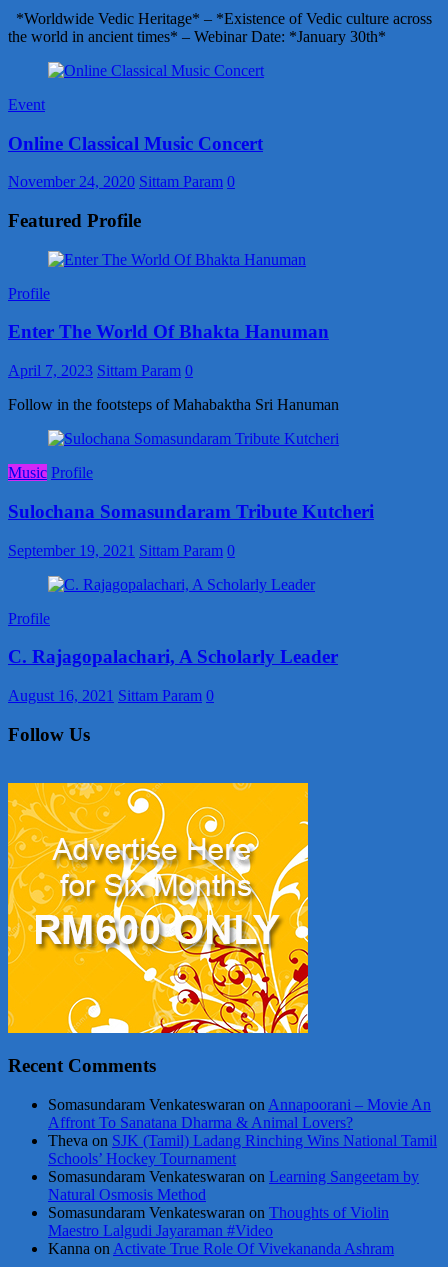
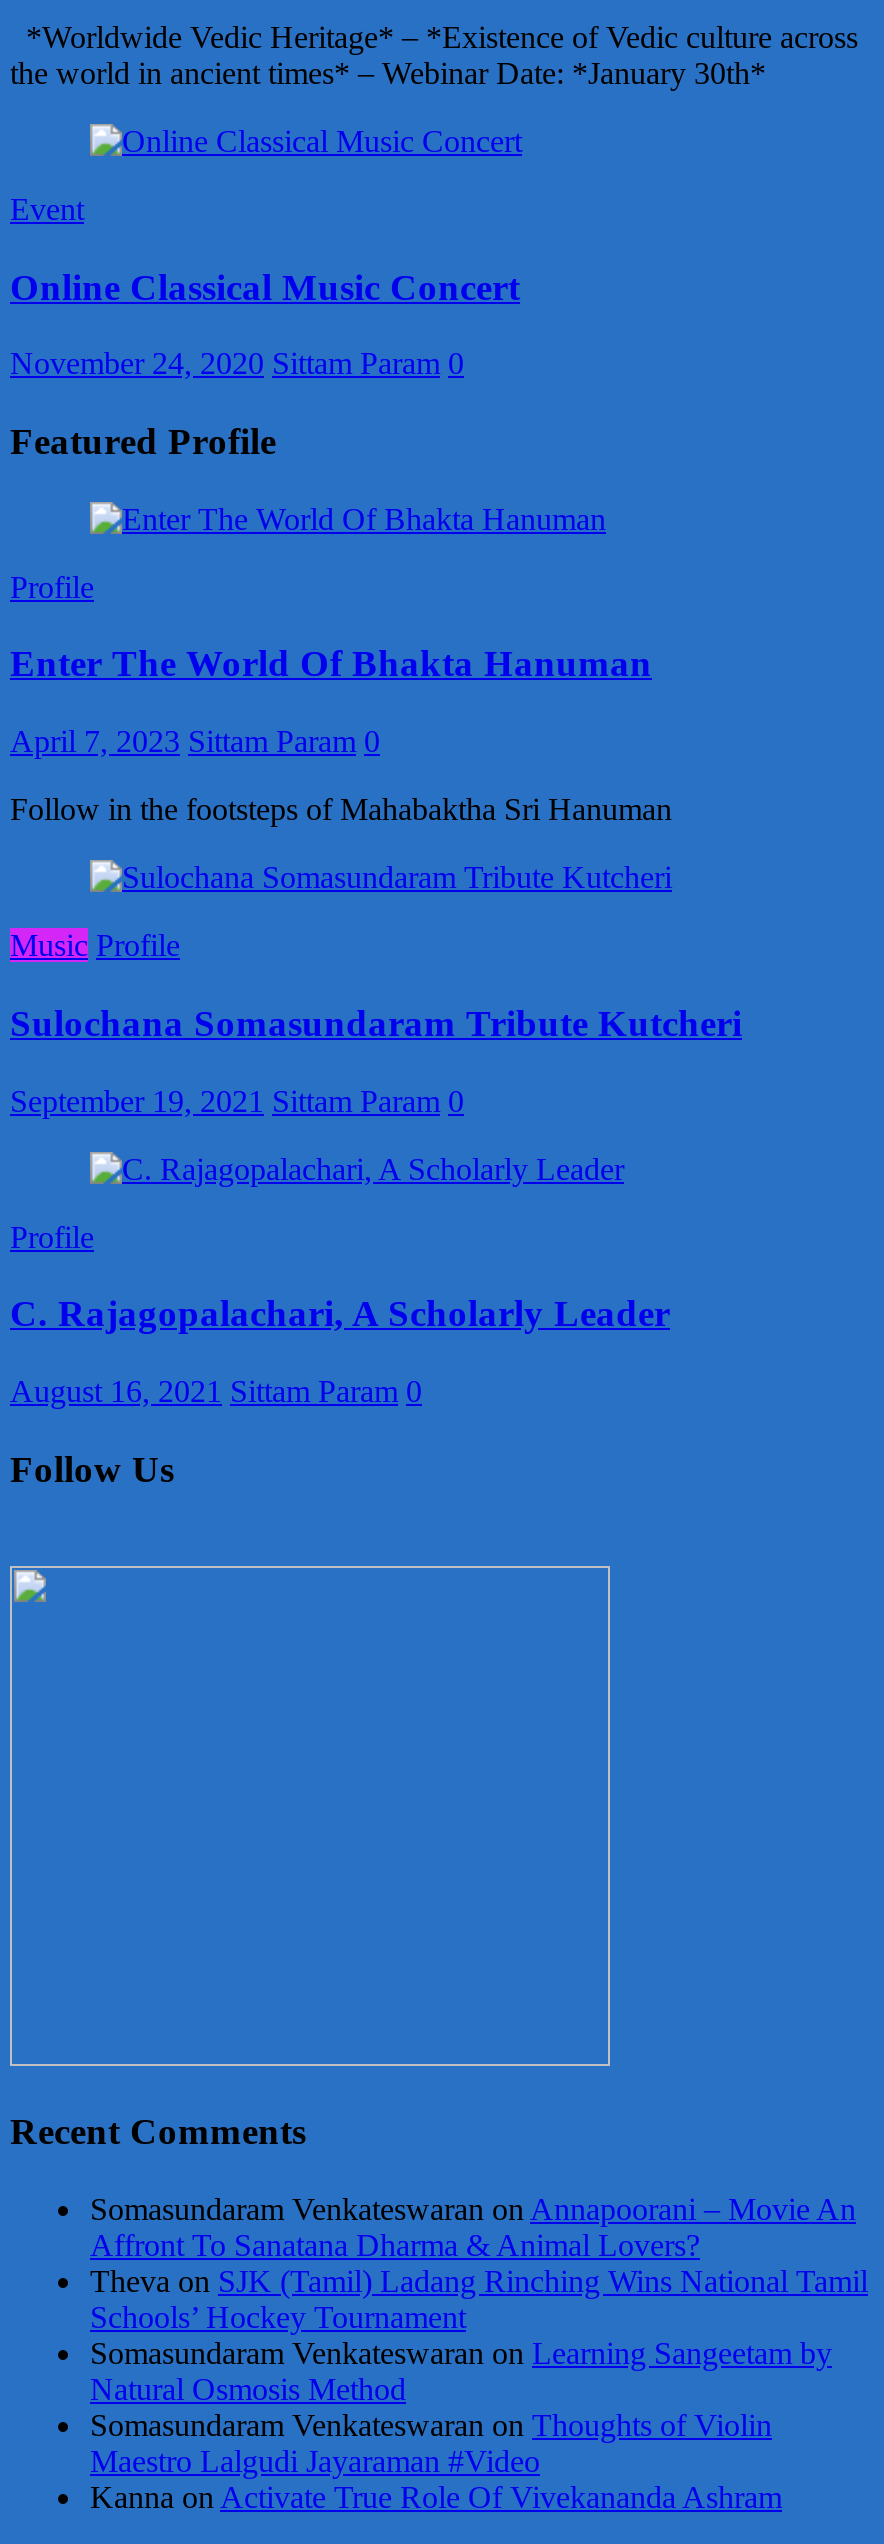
[7,782,309,1034] [image] -> none

